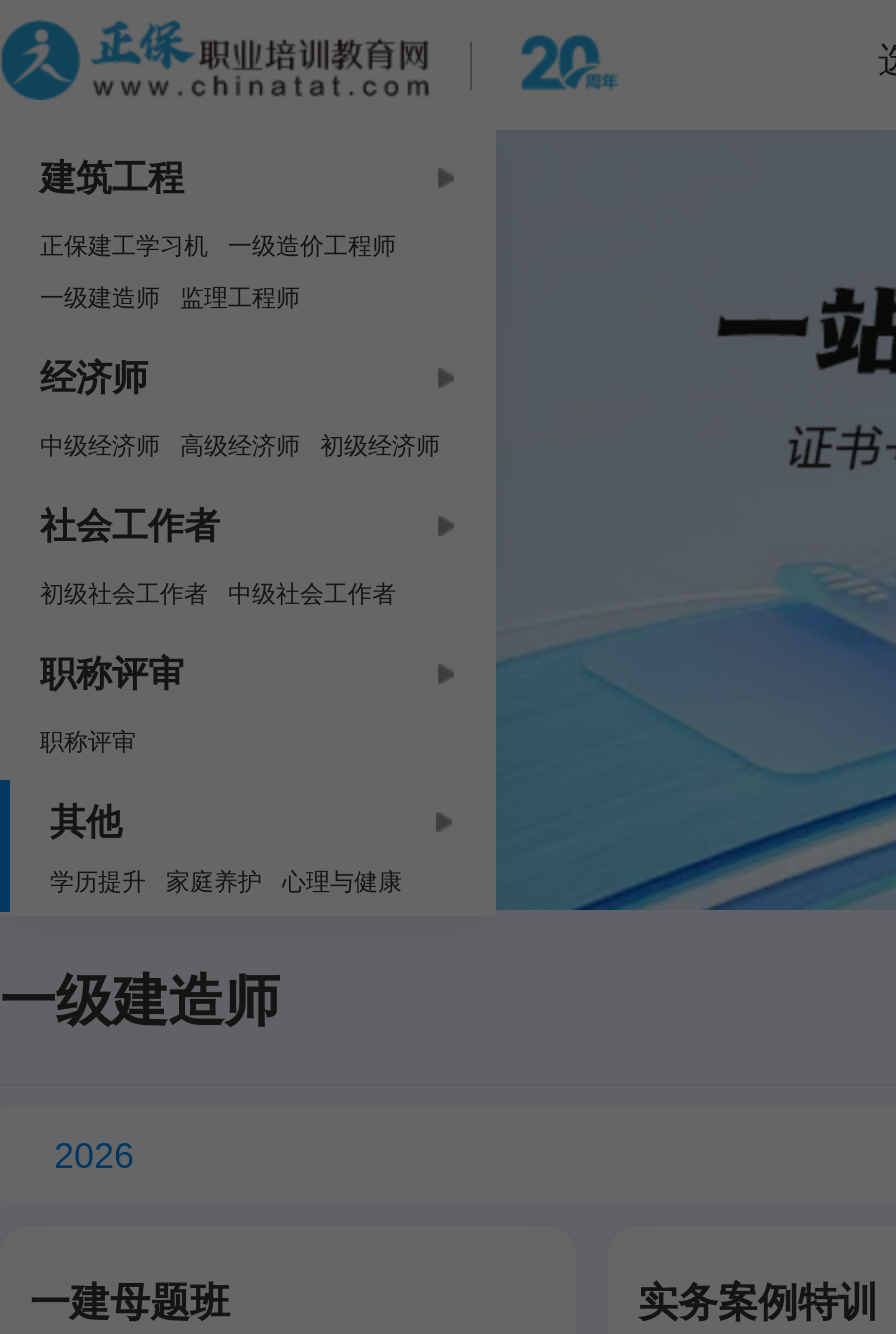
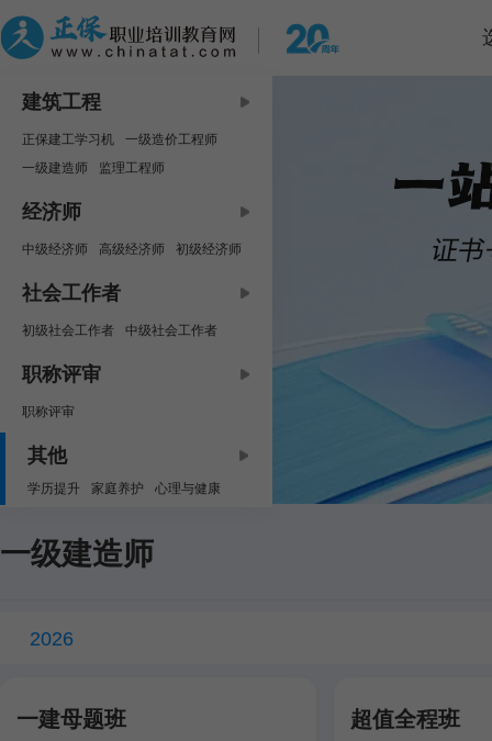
[638,1280,878,1324] 实务案例特训 -> [350,707,460,731] 超值全程班

